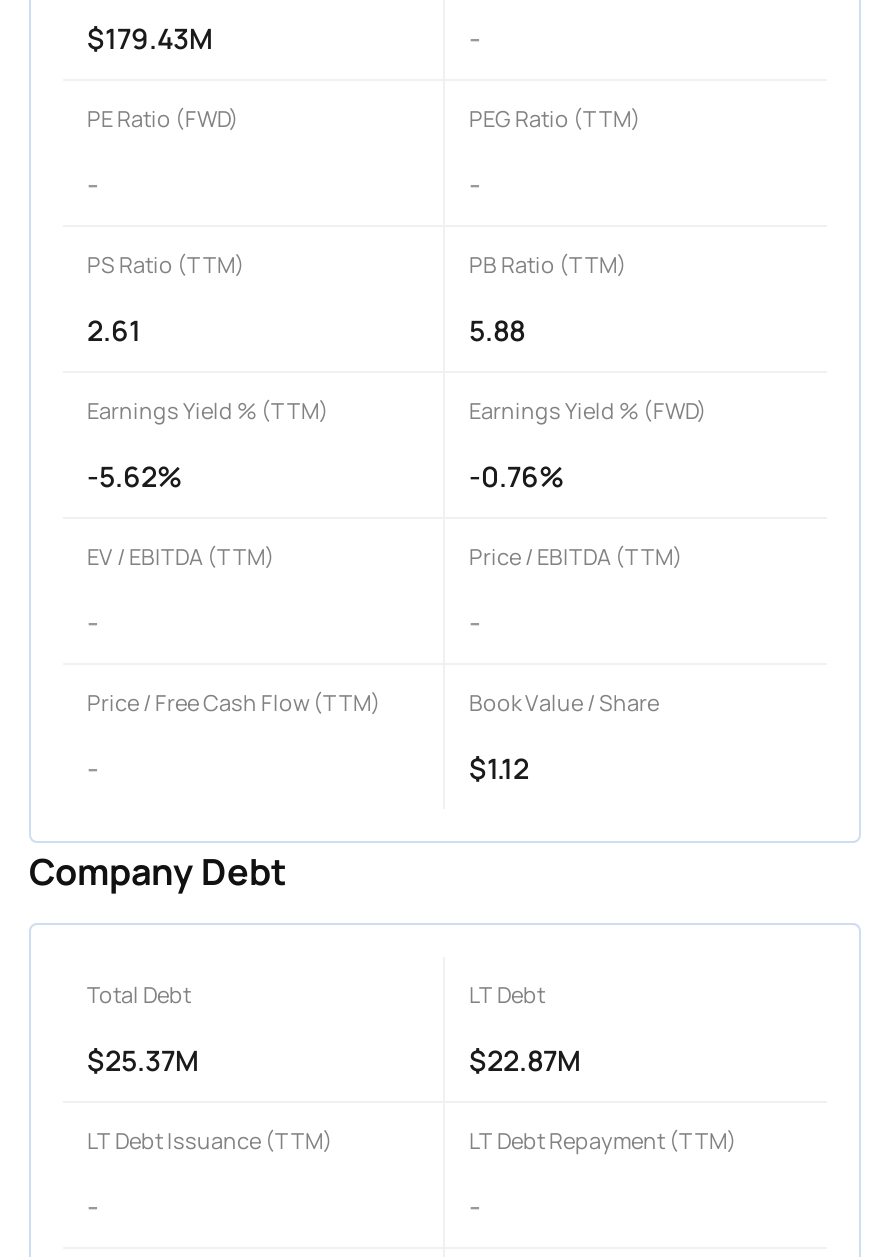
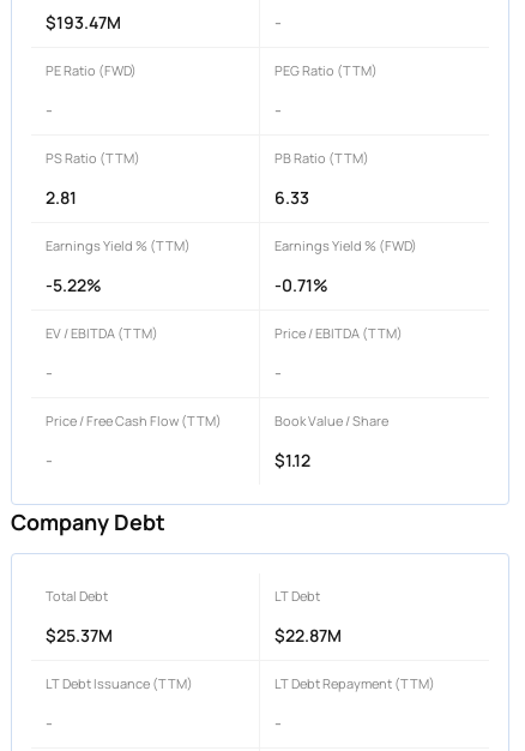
[87,19,213,57] $179.43M -> [46,11,121,33] $193.47M
[87,311,141,349] 2.61 -> [46,186,77,209] 2.81
[469,311,525,349] 5.88 -> [274,186,309,209] 6.33
[87,457,183,495] -5.62% -> [46,273,102,296] -5.22%
[469,457,565,495] -0.76% -> [274,273,328,296] -0.71%

